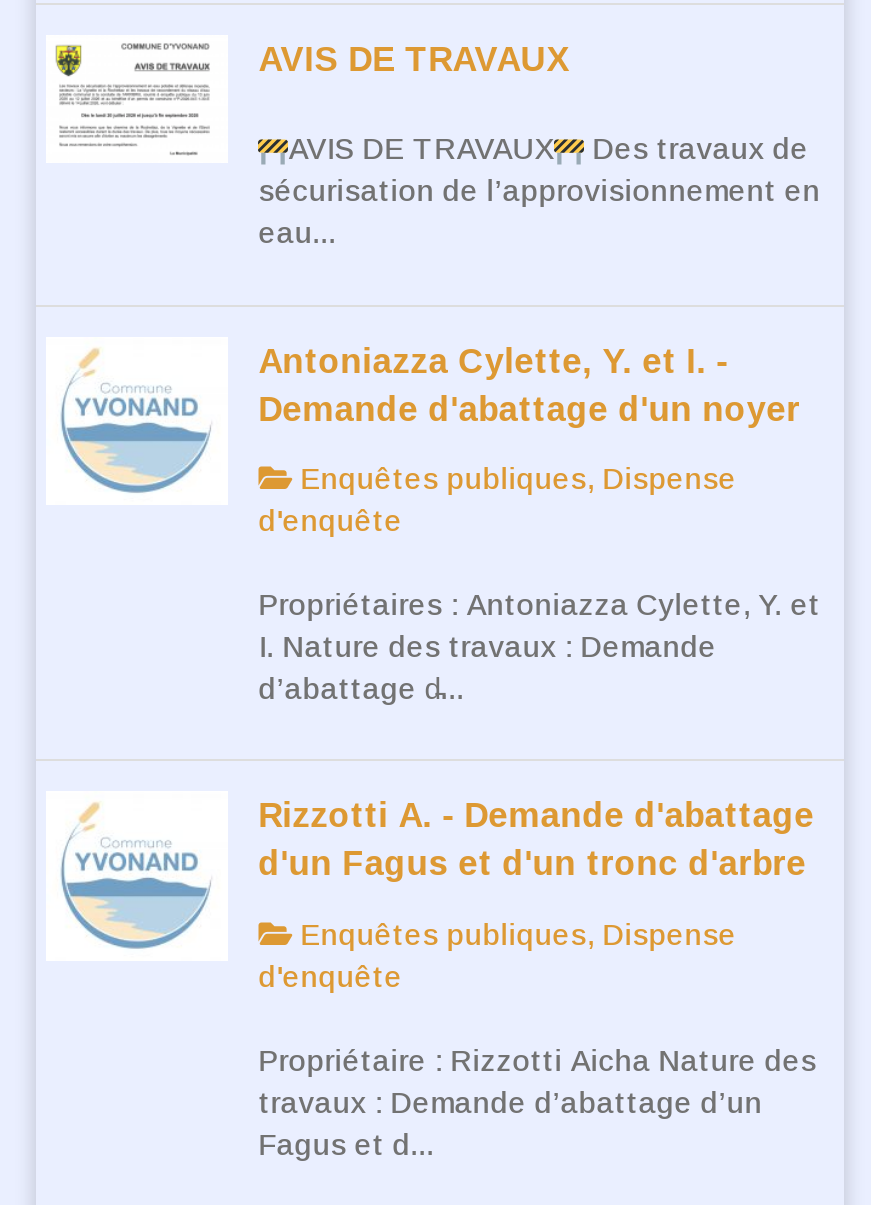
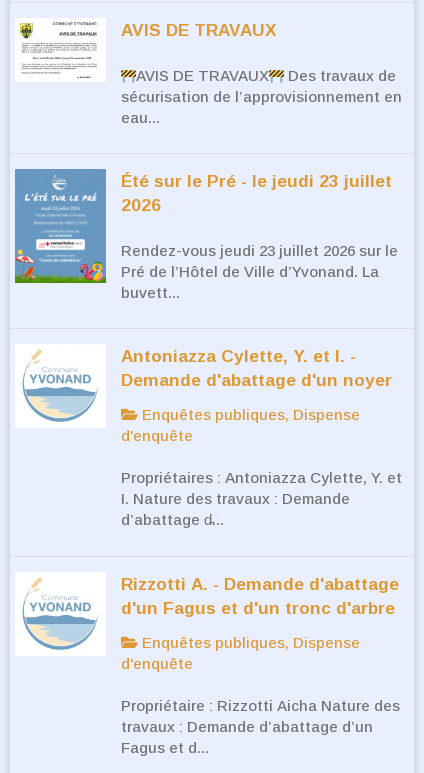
none -> [14,168,398,301] [image] | Été sur le Pré - le jeudi 23 juillet | 2026 | Rendez-vous jeudi 23 juillet 2026 sur le | Pré de l’Hôtel de Ville d’Yvonand. La | buvett...

